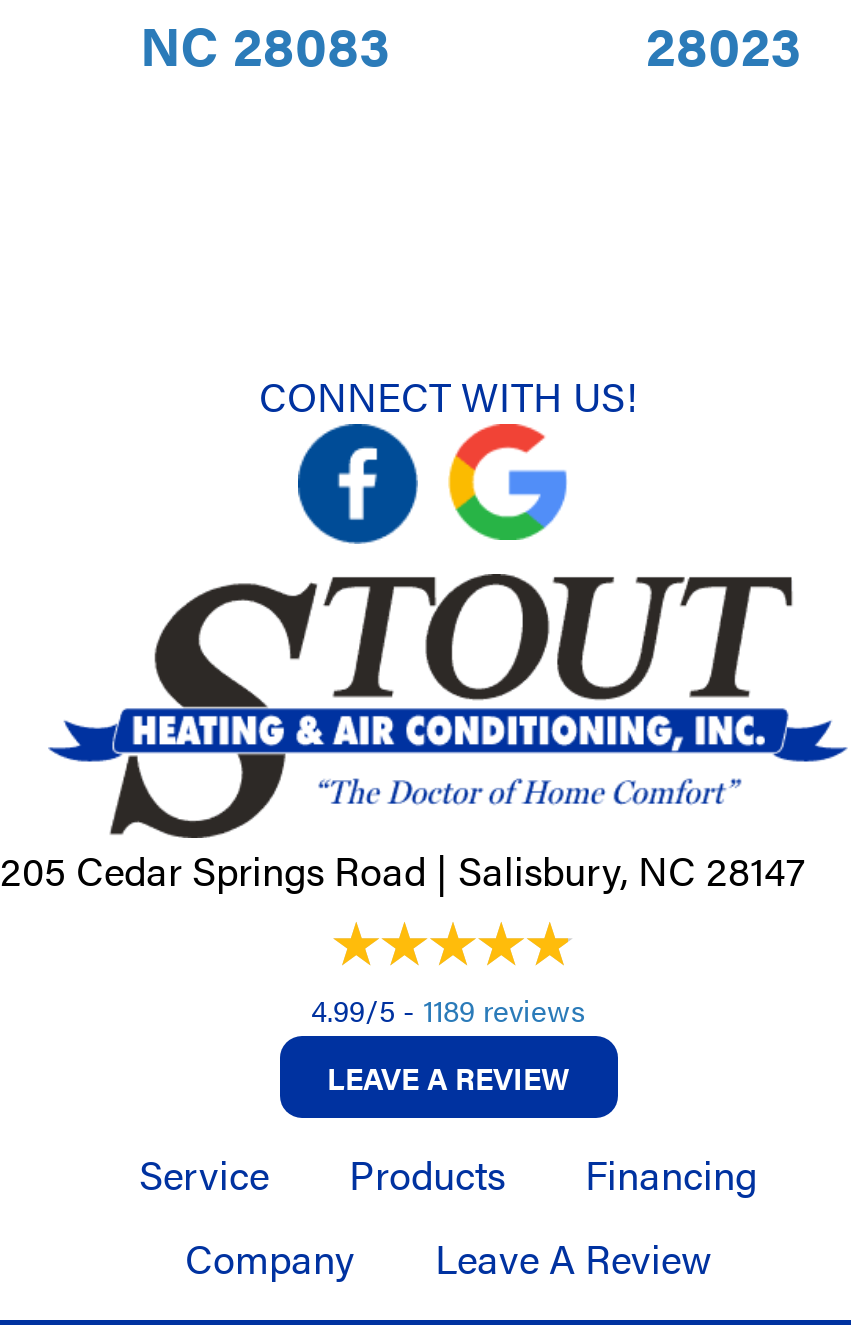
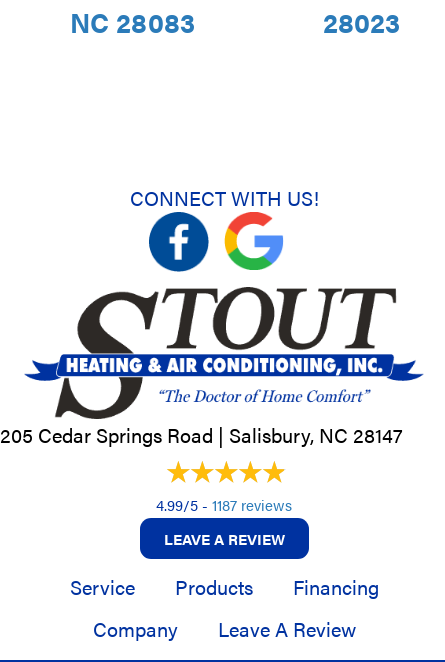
[311,989,585,1031] 4.99/5 - 1189 reviews -> [156,494,292,515] 4.99/5 - 1187 reviews

